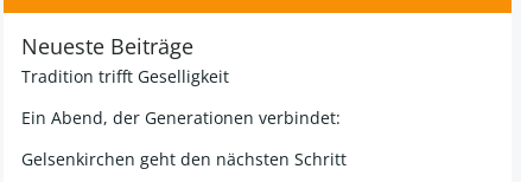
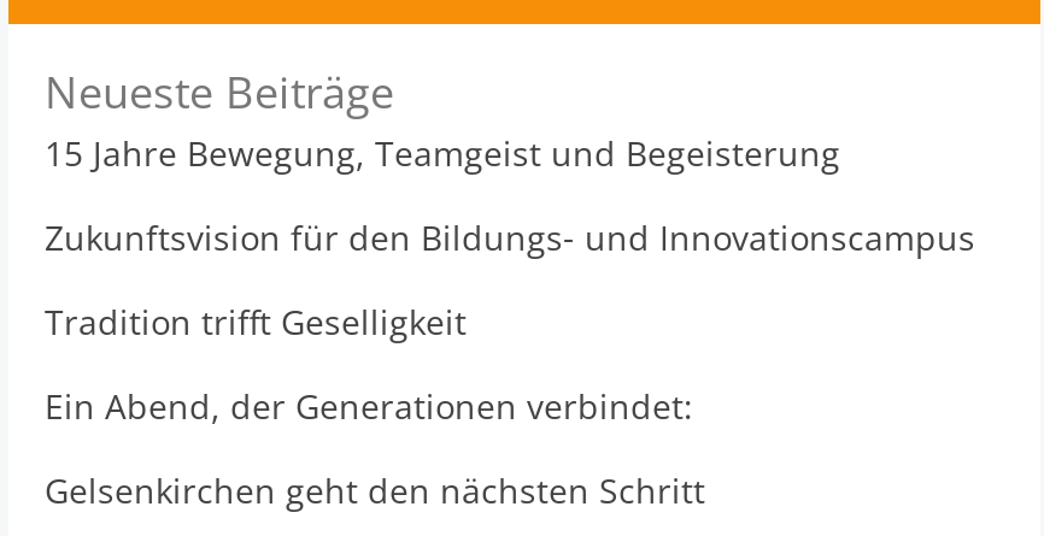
none -> [45,131,975,261] 15 Jahre Bewegung, Teamgeist und Begeisterung | Zukunftsvision für den Bildungs- und Innovationscampus

